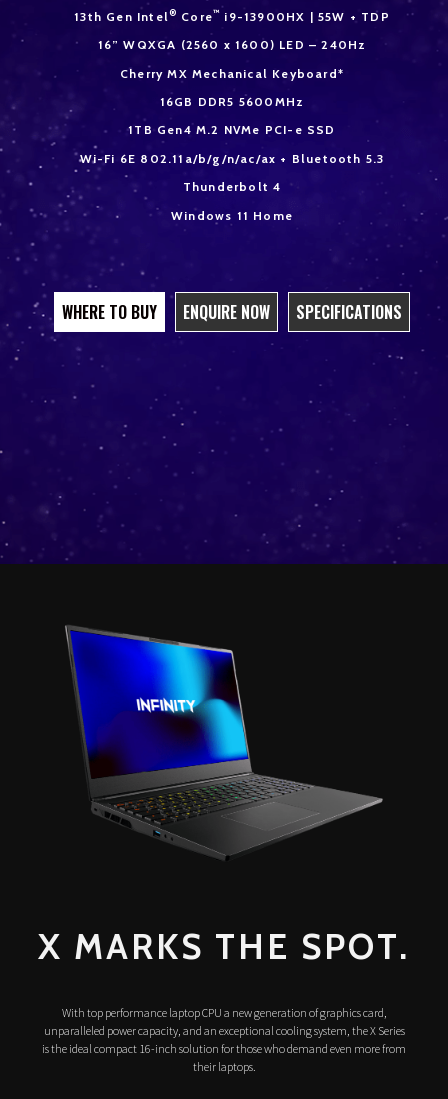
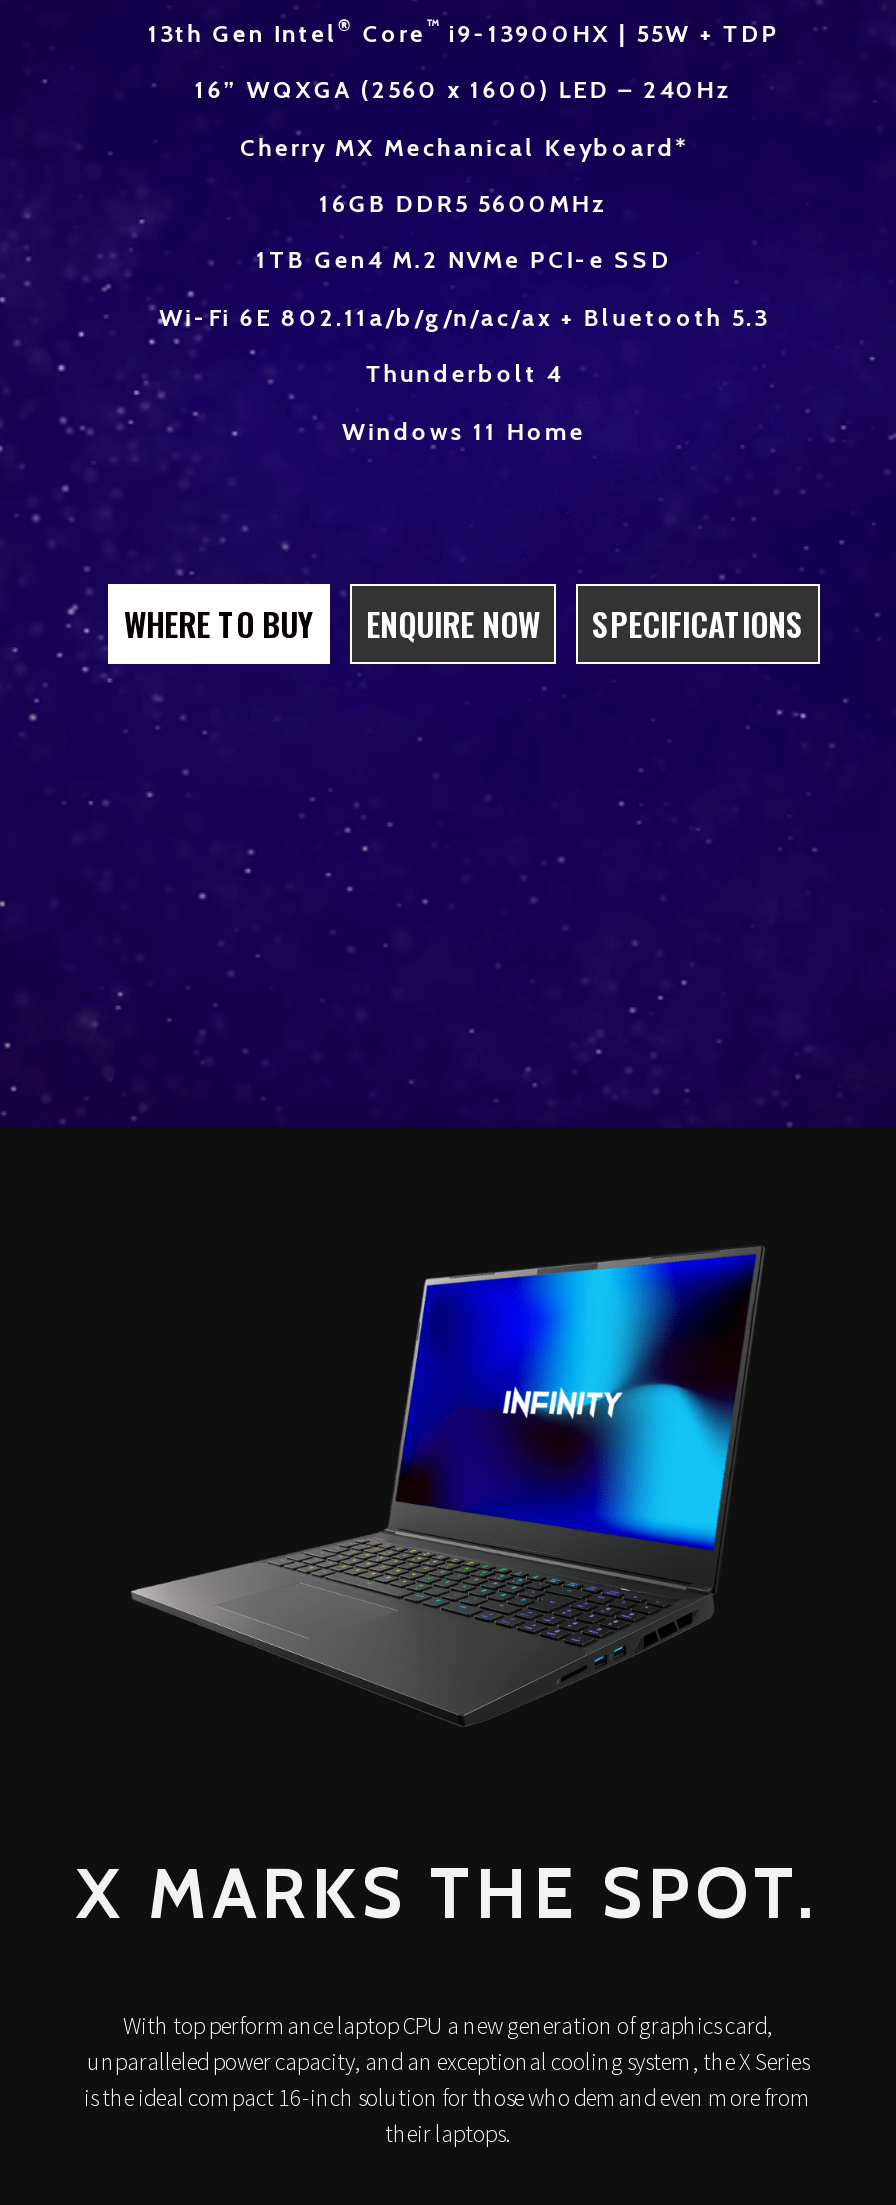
[65,624,383,857] [image] -> [130,1246,764,1696] [image]

